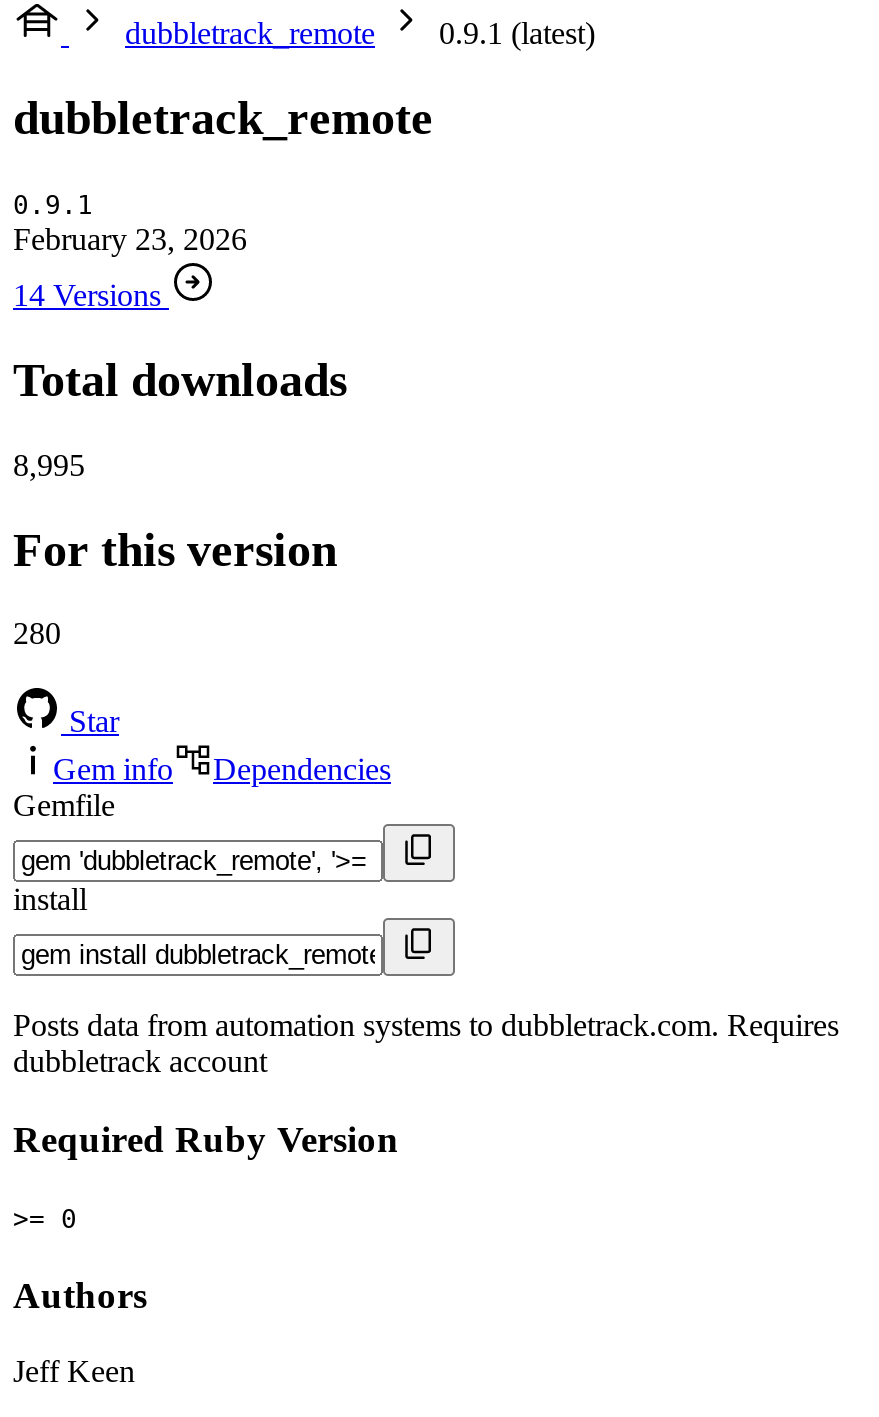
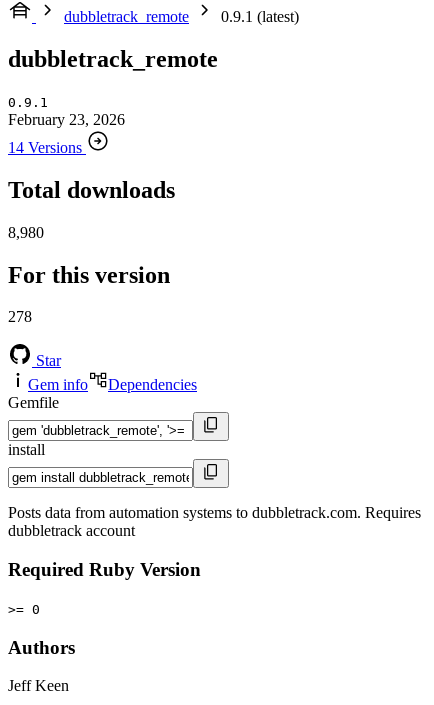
[13,447,85,481] 8,995 -> [8,224,44,241] 8,980
[13,617,61,651] 280 -> [8,308,32,325] 278

